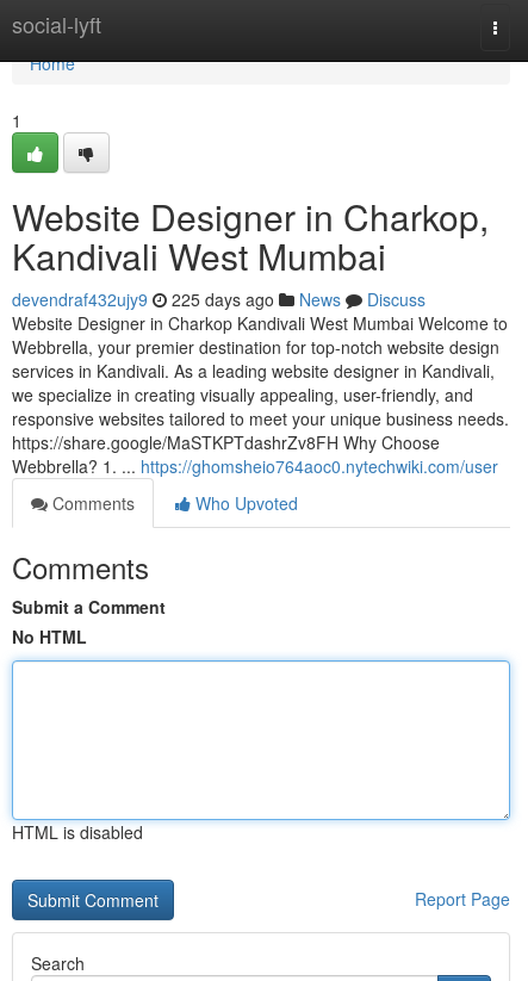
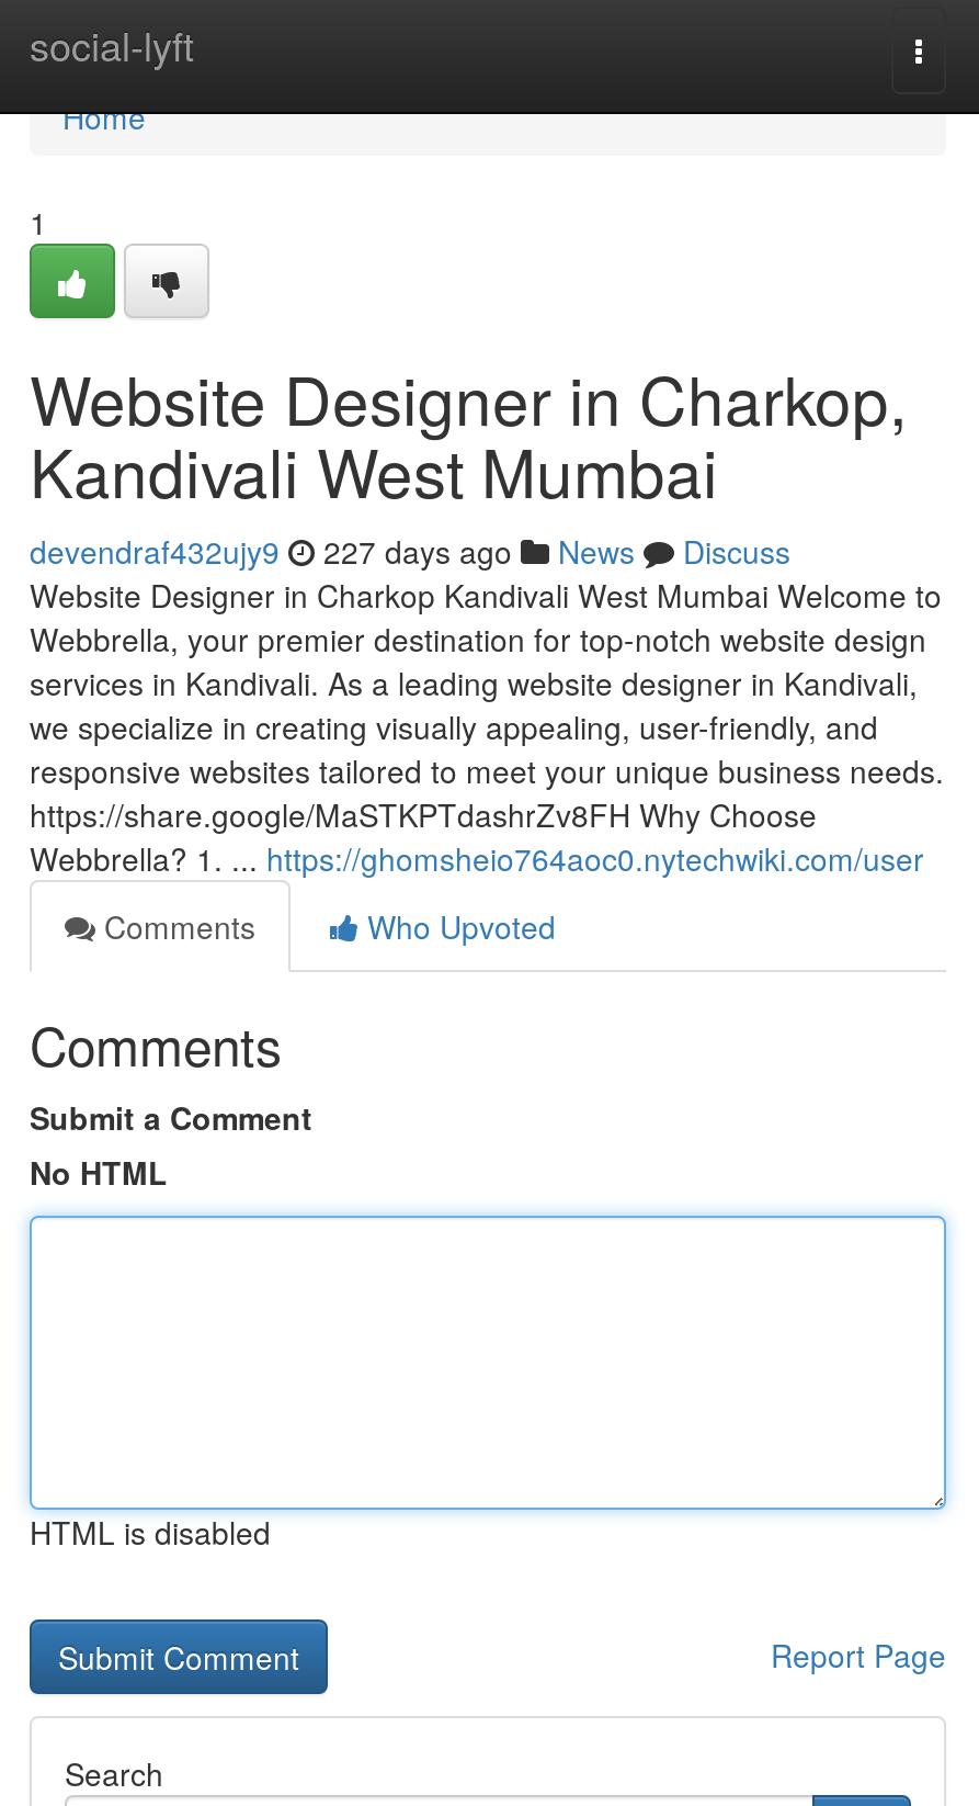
[12,287,425,311] devendraf432ujy9 225 days ago News Discuss -> [30,529,790,573] devendraf432ujy9 227 days ago News Discuss

